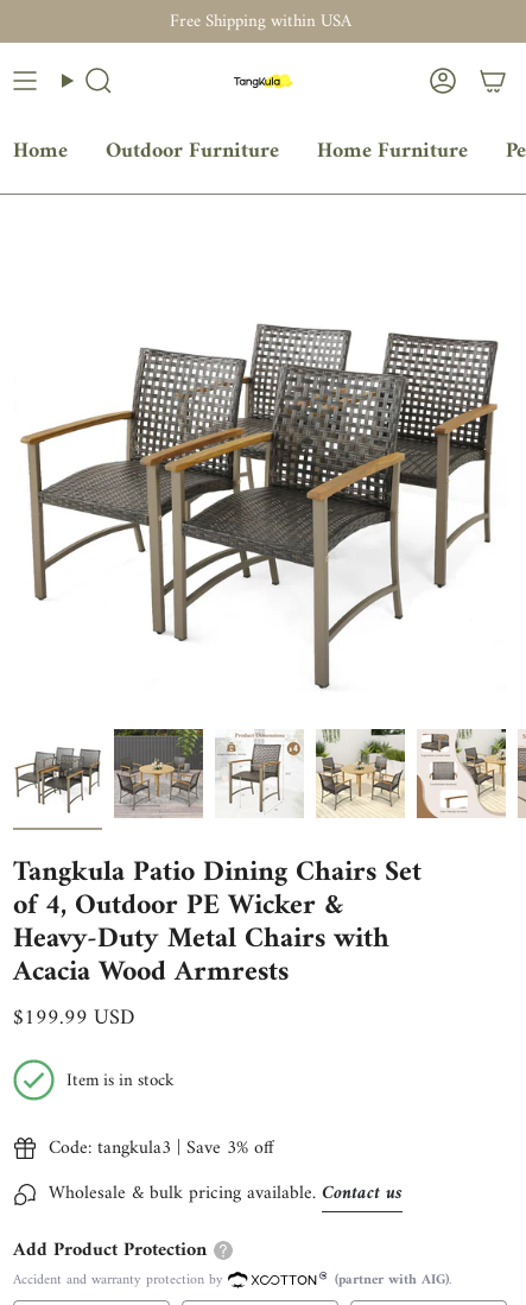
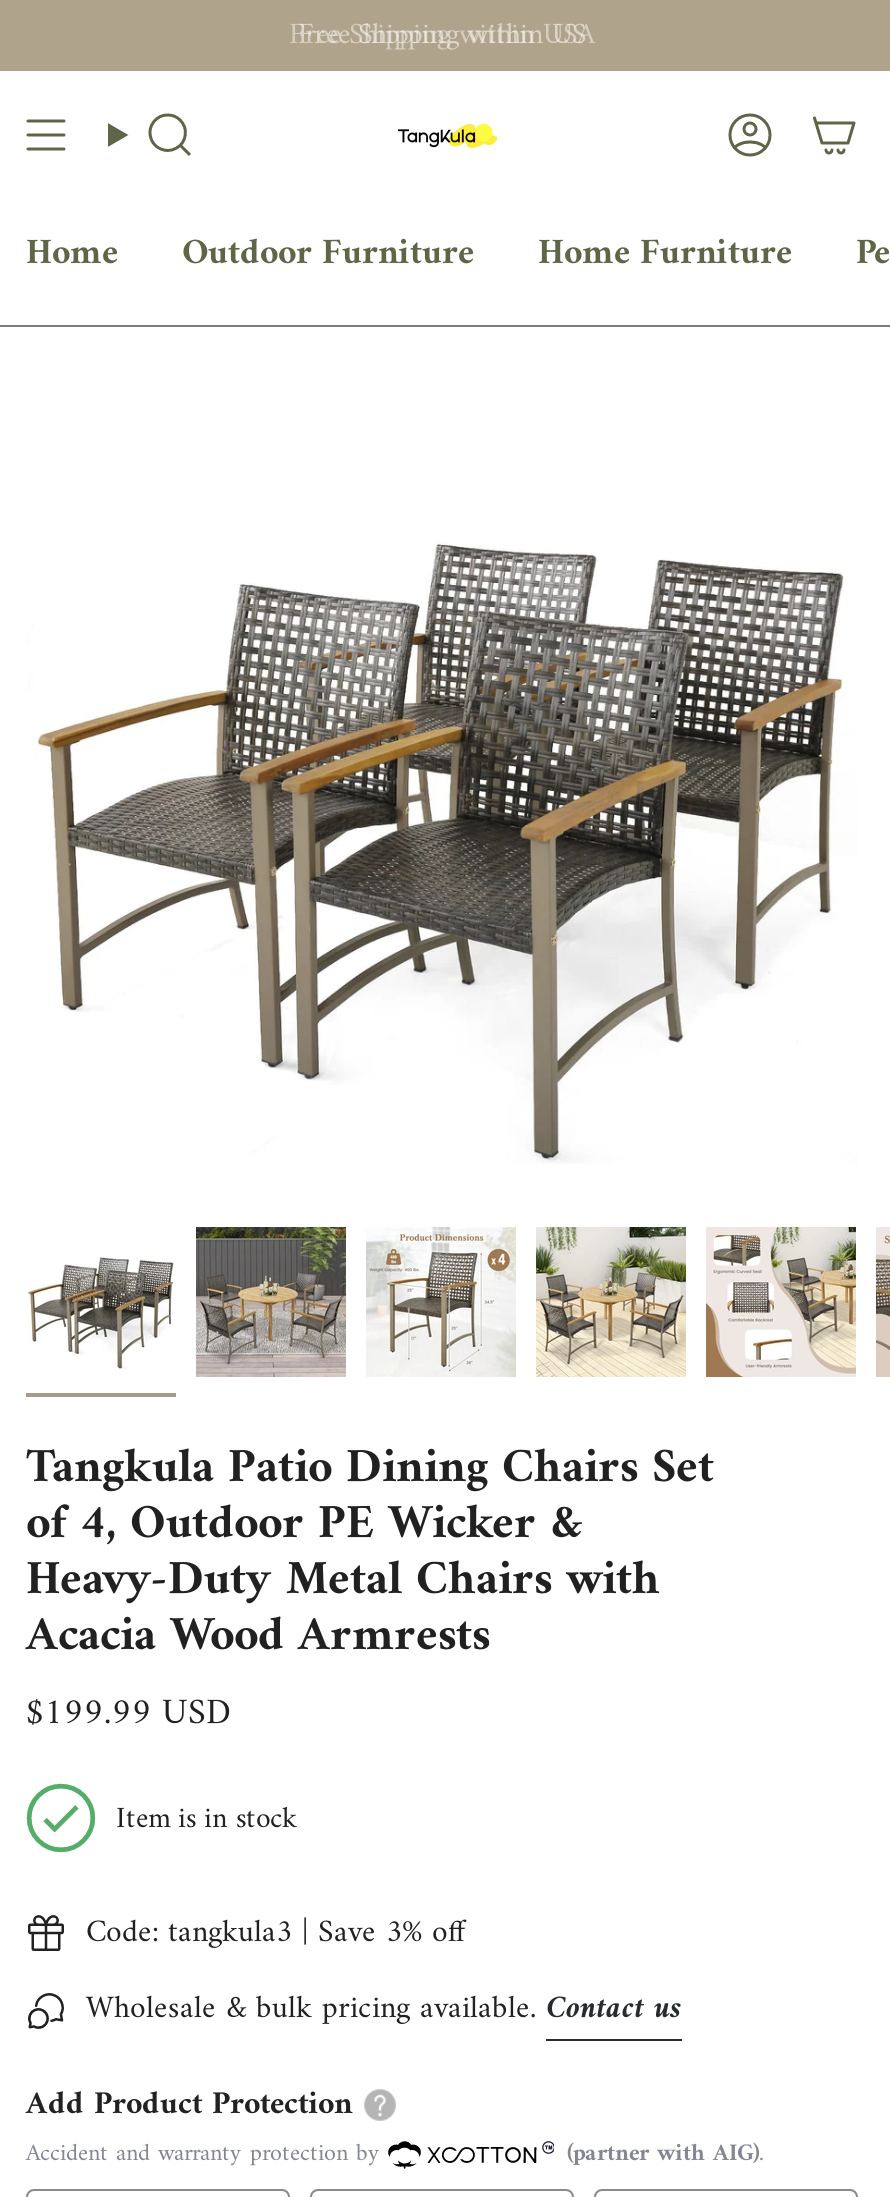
[169,6,351,37] Free Shipping within USA -> [298,9,586,61] Free Shipping within US

